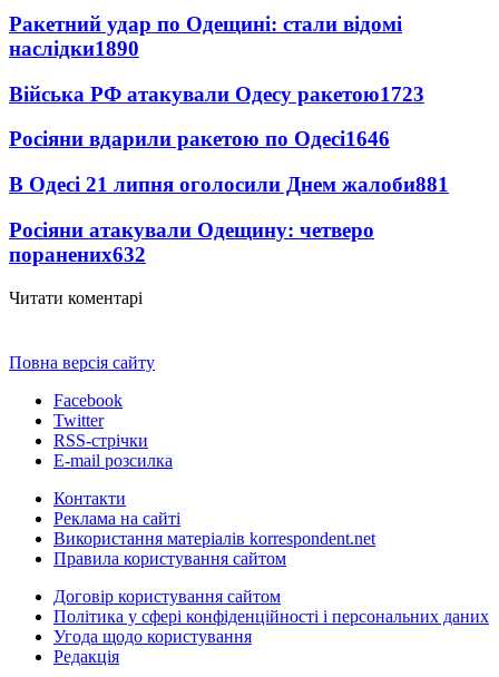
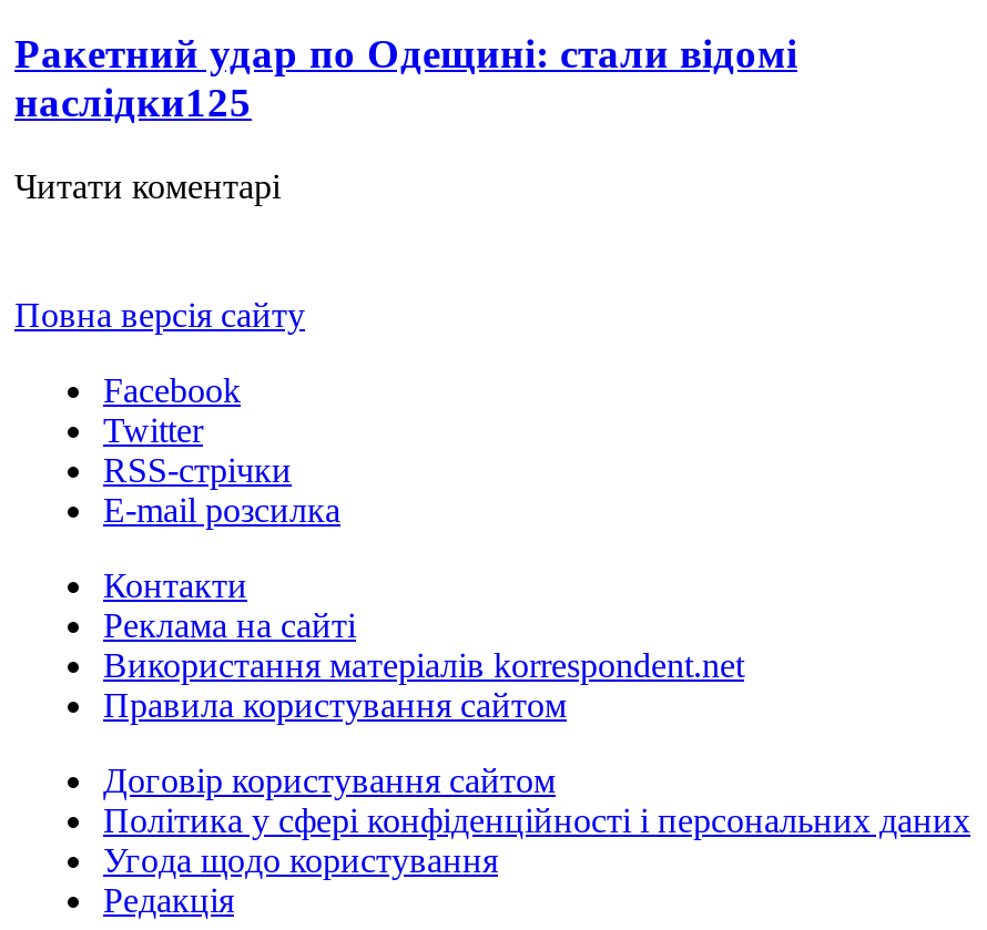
[9,37,449,266] наслідки1890 | Війська РФ атакували Одесу ракетою1723 | Росіяни вдарили ракетою по Одесі1646 | В Одесі 21 липня оголосили Днем жалоби881 | Росіяни атакували Одещину: четверо | поранених632 -> [14,77,252,124] наслідки125

